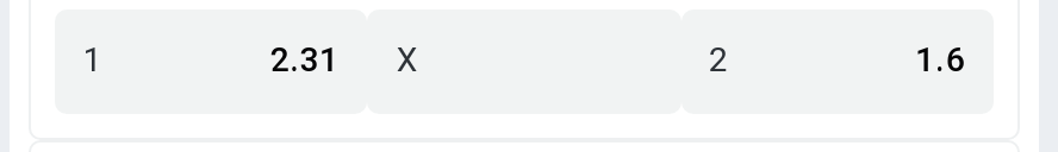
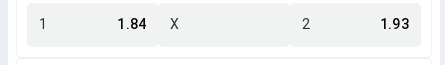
[270,40,418,78] 2.31 X -> [117,16,180,32] 1.84 X
[916,40,965,78] 1.6 -> [380,16,409,32] 1.93

